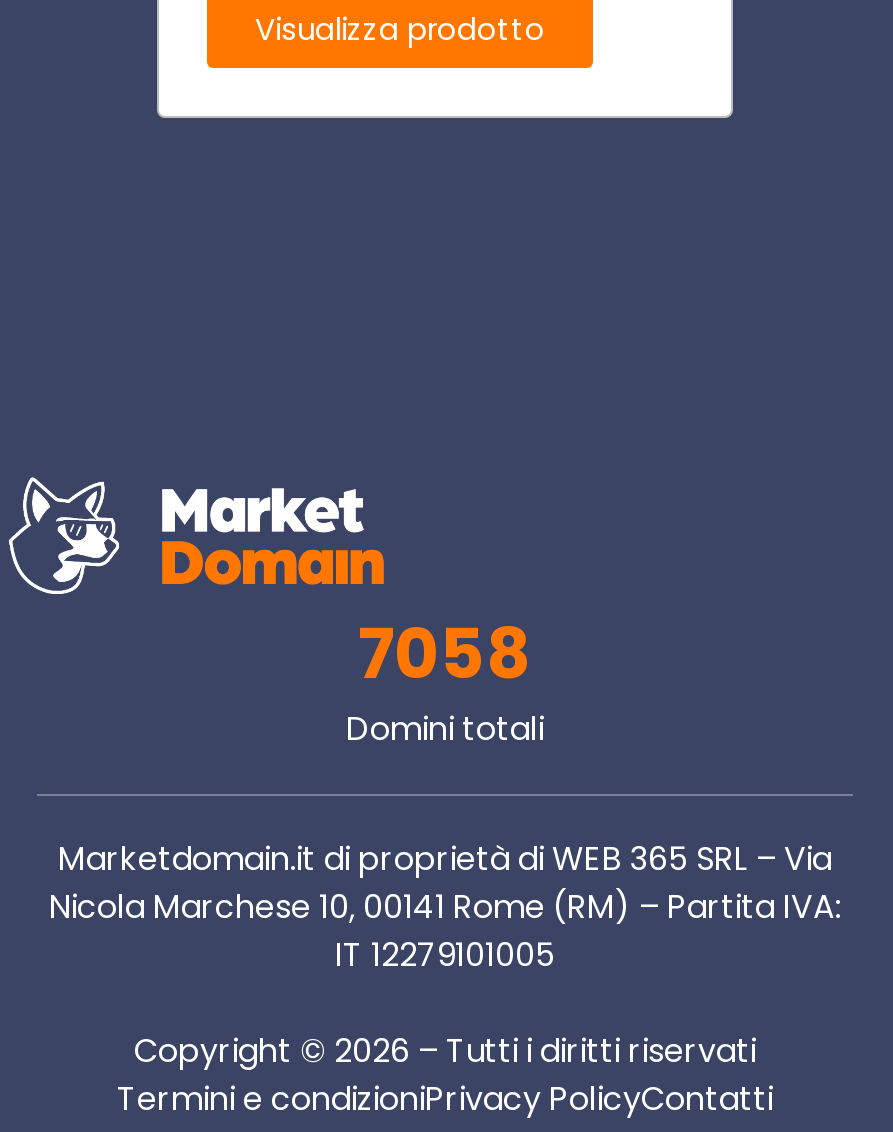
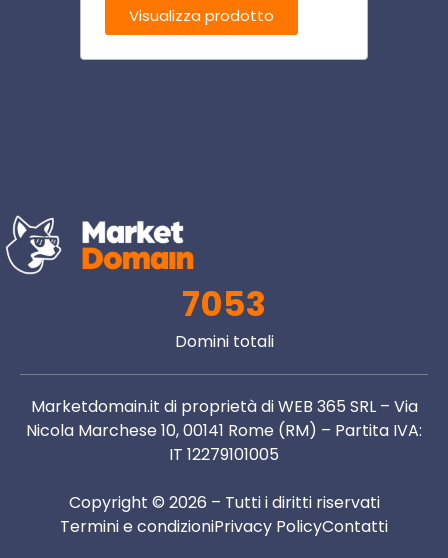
[358,606,532,702] 7058 -> [182,280,266,328] 7053

